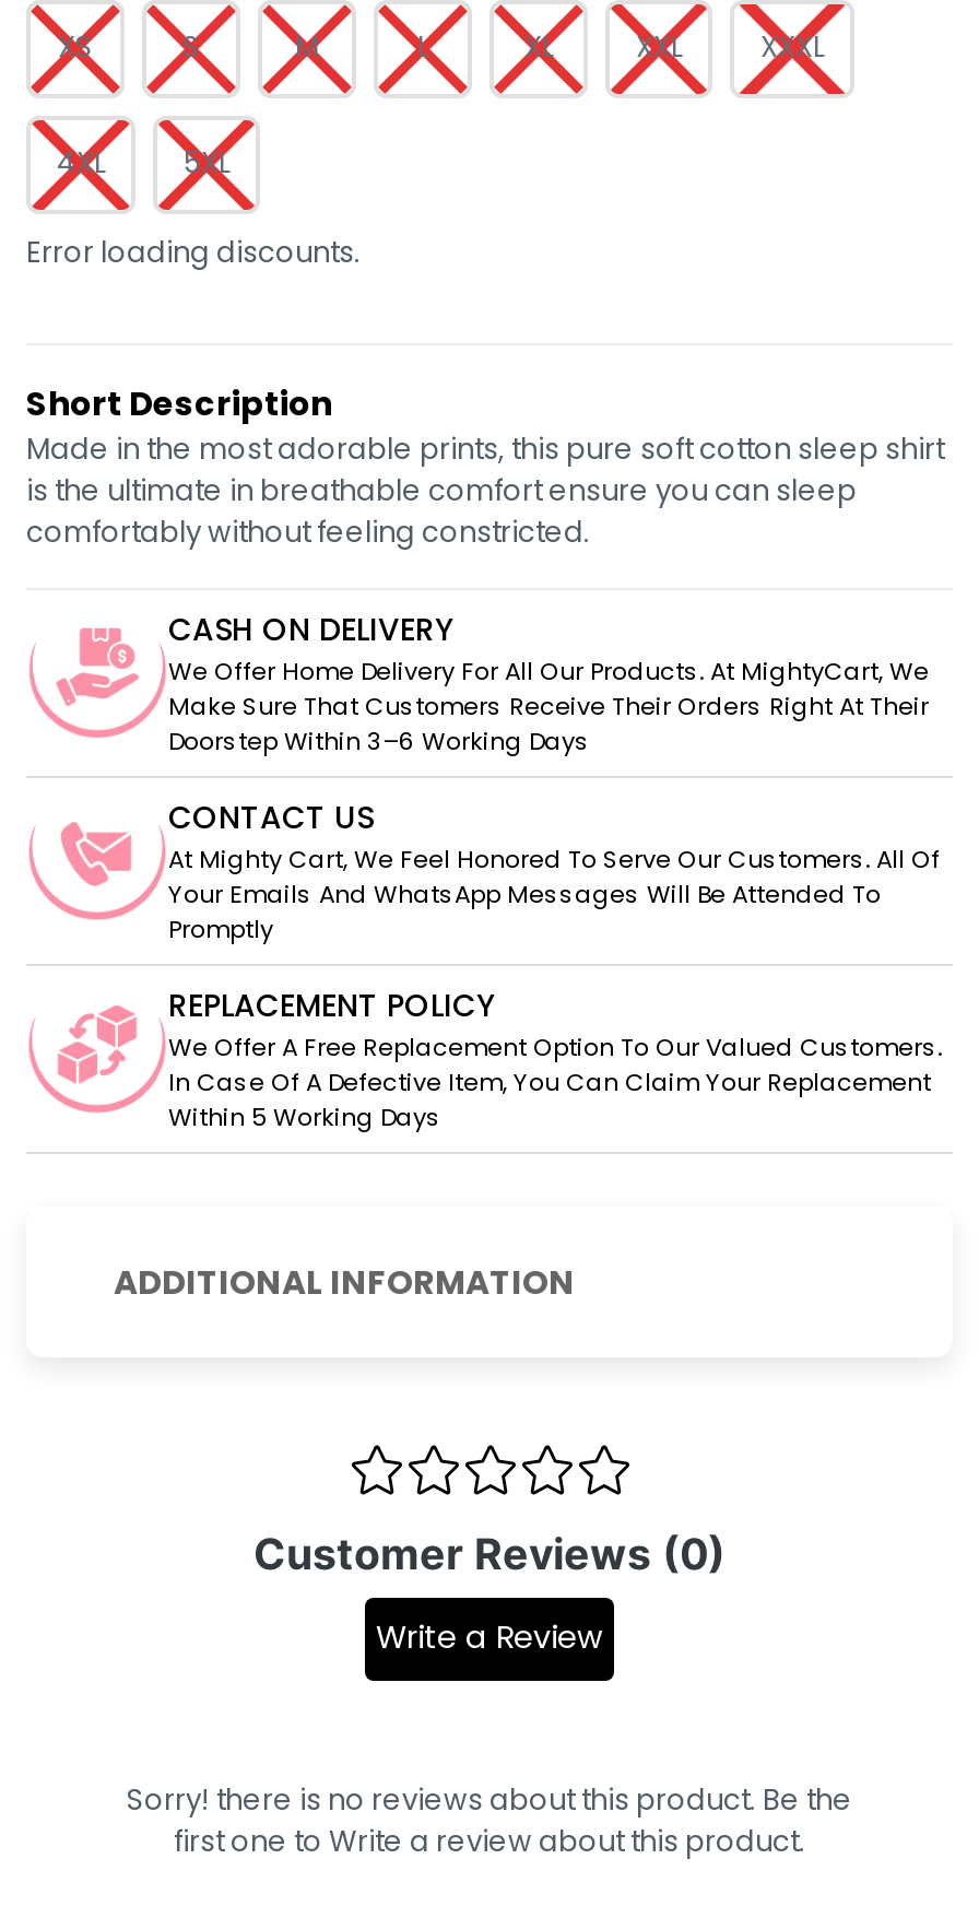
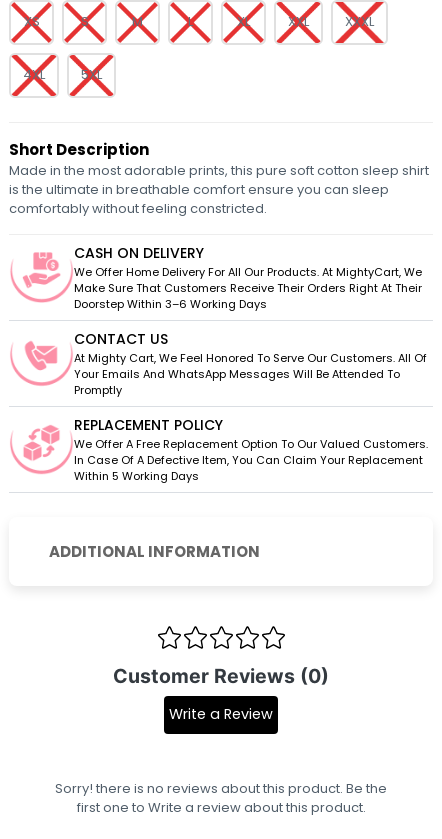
[26,231,361,272] Error loading discounts. -> none

